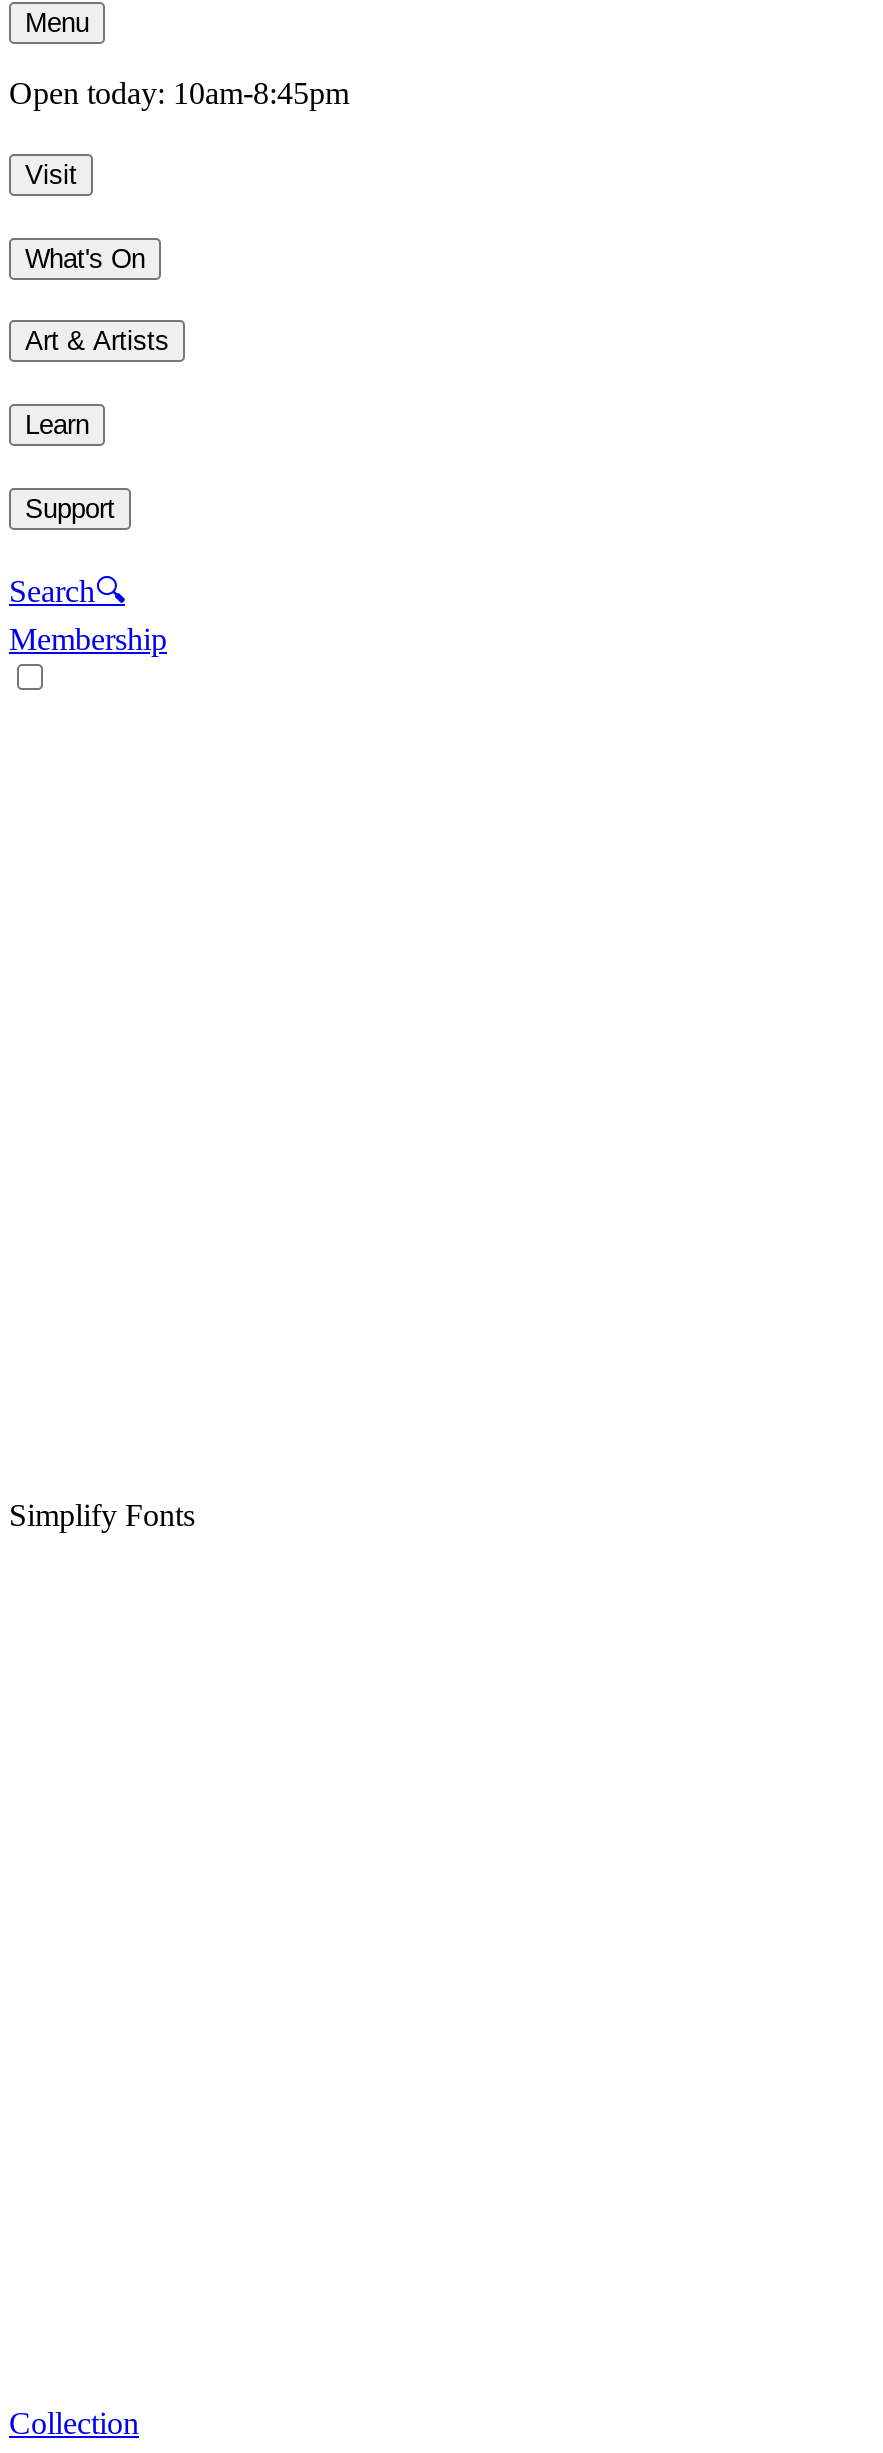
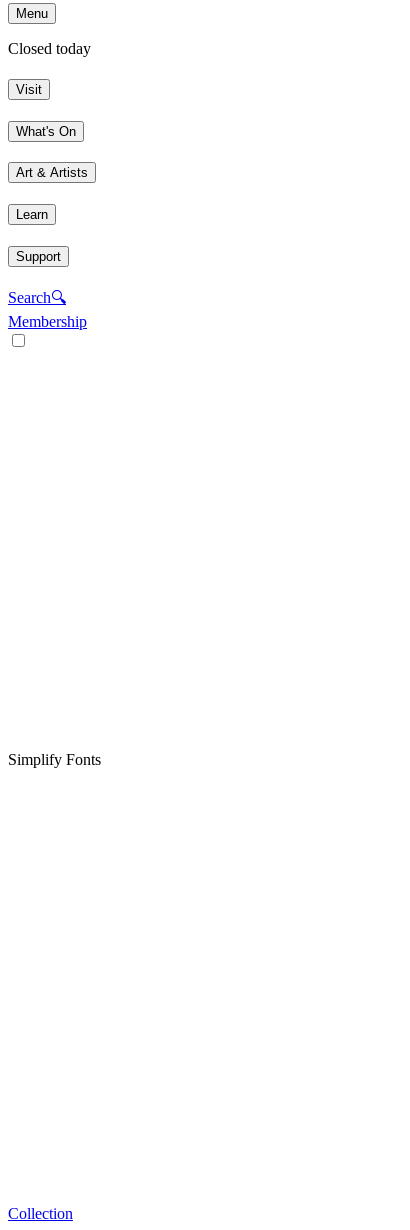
[9,77,349,111] Open today: 10am-8:45pm -> [8,40,91,57] Closed today

